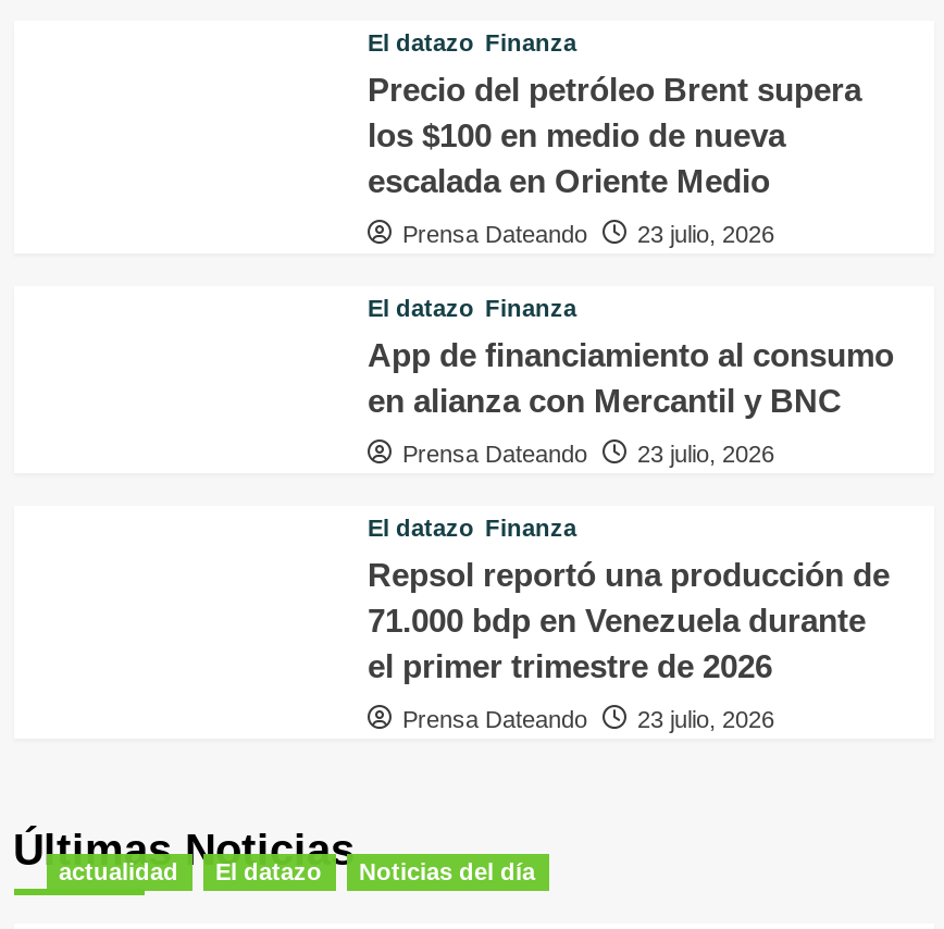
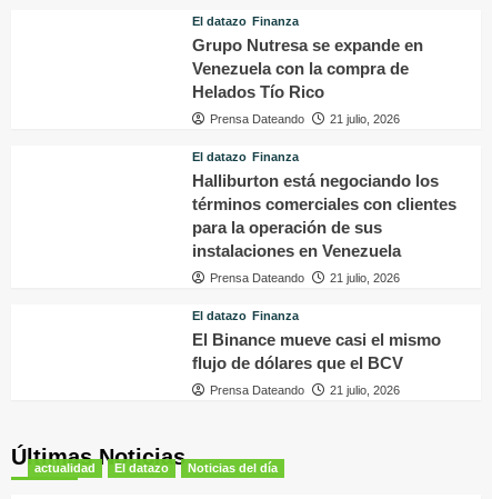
[368,70,861,198] Precio del petróleo Brent supera | los $100 en medio de nueva | escalada en Oriente Medio -> [192,35,423,101] Grupo Nutresa se expande en | Venezuela con la compra de | Helados Tío Rico
[402,220,774,246] Prensa Dateando 23 julio, 2026 -> [209,112,399,125] Prensa Dateando 21 julio, 2026
[368,335,894,418] App de financiamiento al consumo | en alianza con Mercantil y BNC -> [192,171,456,260] Halliburton está negociando los | términos comerciales con clientes | para la operación de sus | instalaciones en Venezuela
moved [368,440,587,540] -> [192,271,304,322]: Prensa Dateando | El datazo Finanza
[402,440,774,466] Prensa Dateando 23 julio, 2026 -> [209,271,399,284] Prensa Dateando 21 julio, 2026
[368,555,890,683] Repsol reportó una producción de | 71.000 bdp en Venezuela durante | el primer trimestre de 2026 -> [192,330,440,372] El Binance mueve casi el mismo | flujo de dólares que el BCV
[402,705,774,731] Prensa Dateando 23 julio, 2026 -> [209,383,399,396] Prensa Dateando 21 julio, 2026

